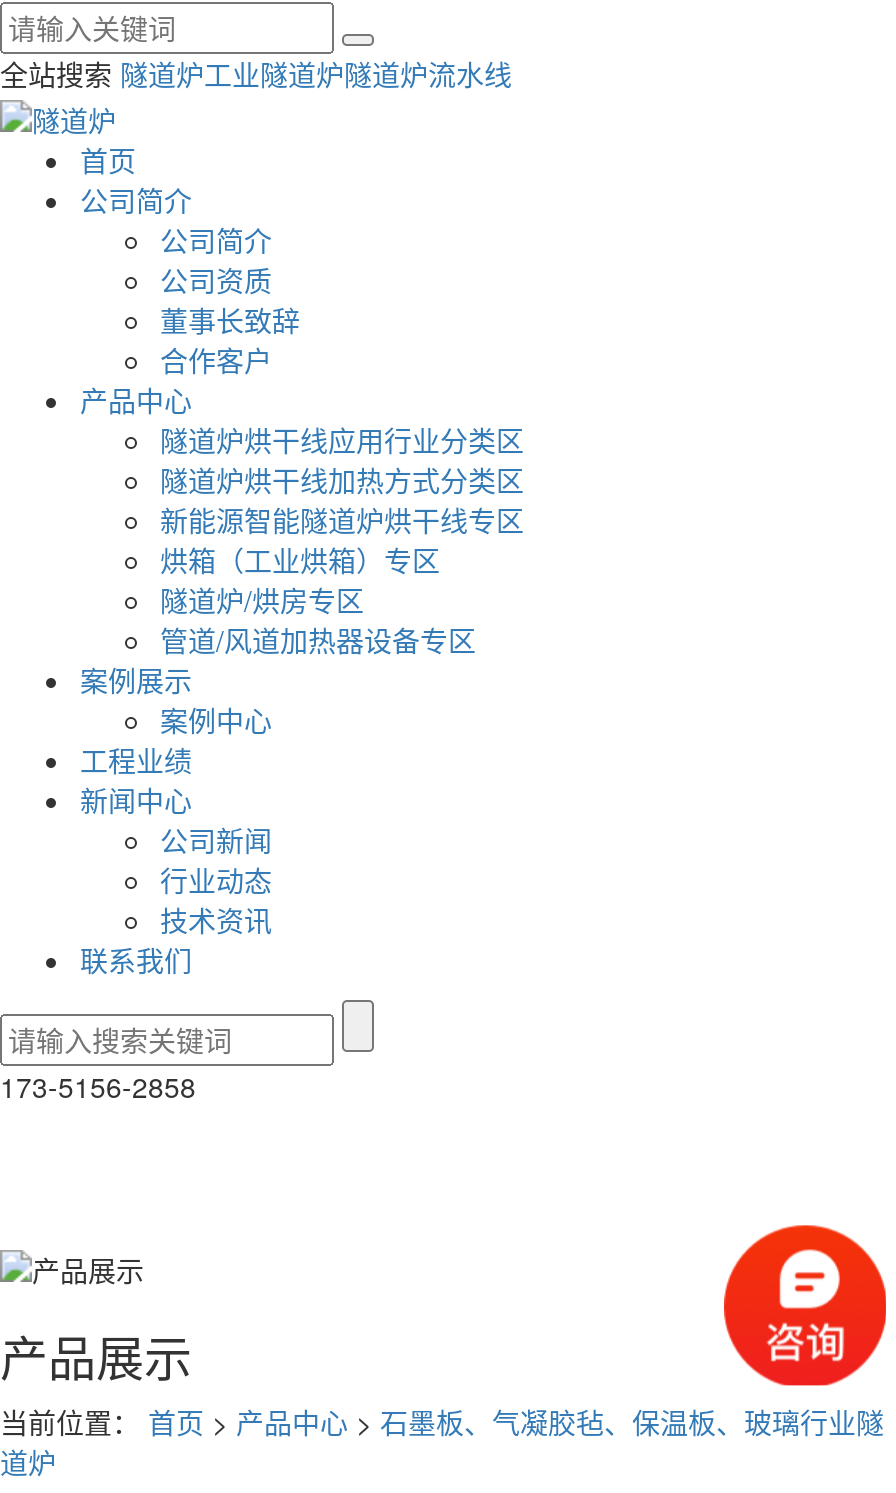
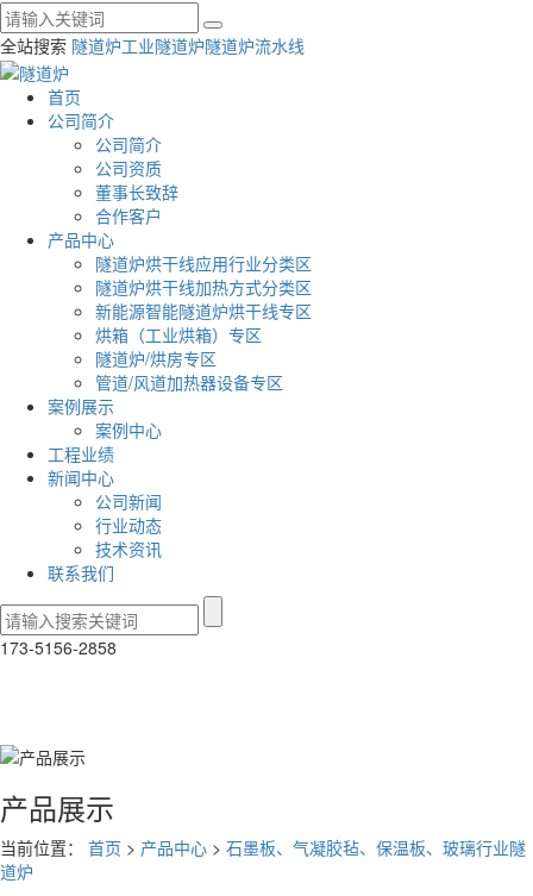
[722,1222,888,1388] [image] -> none

